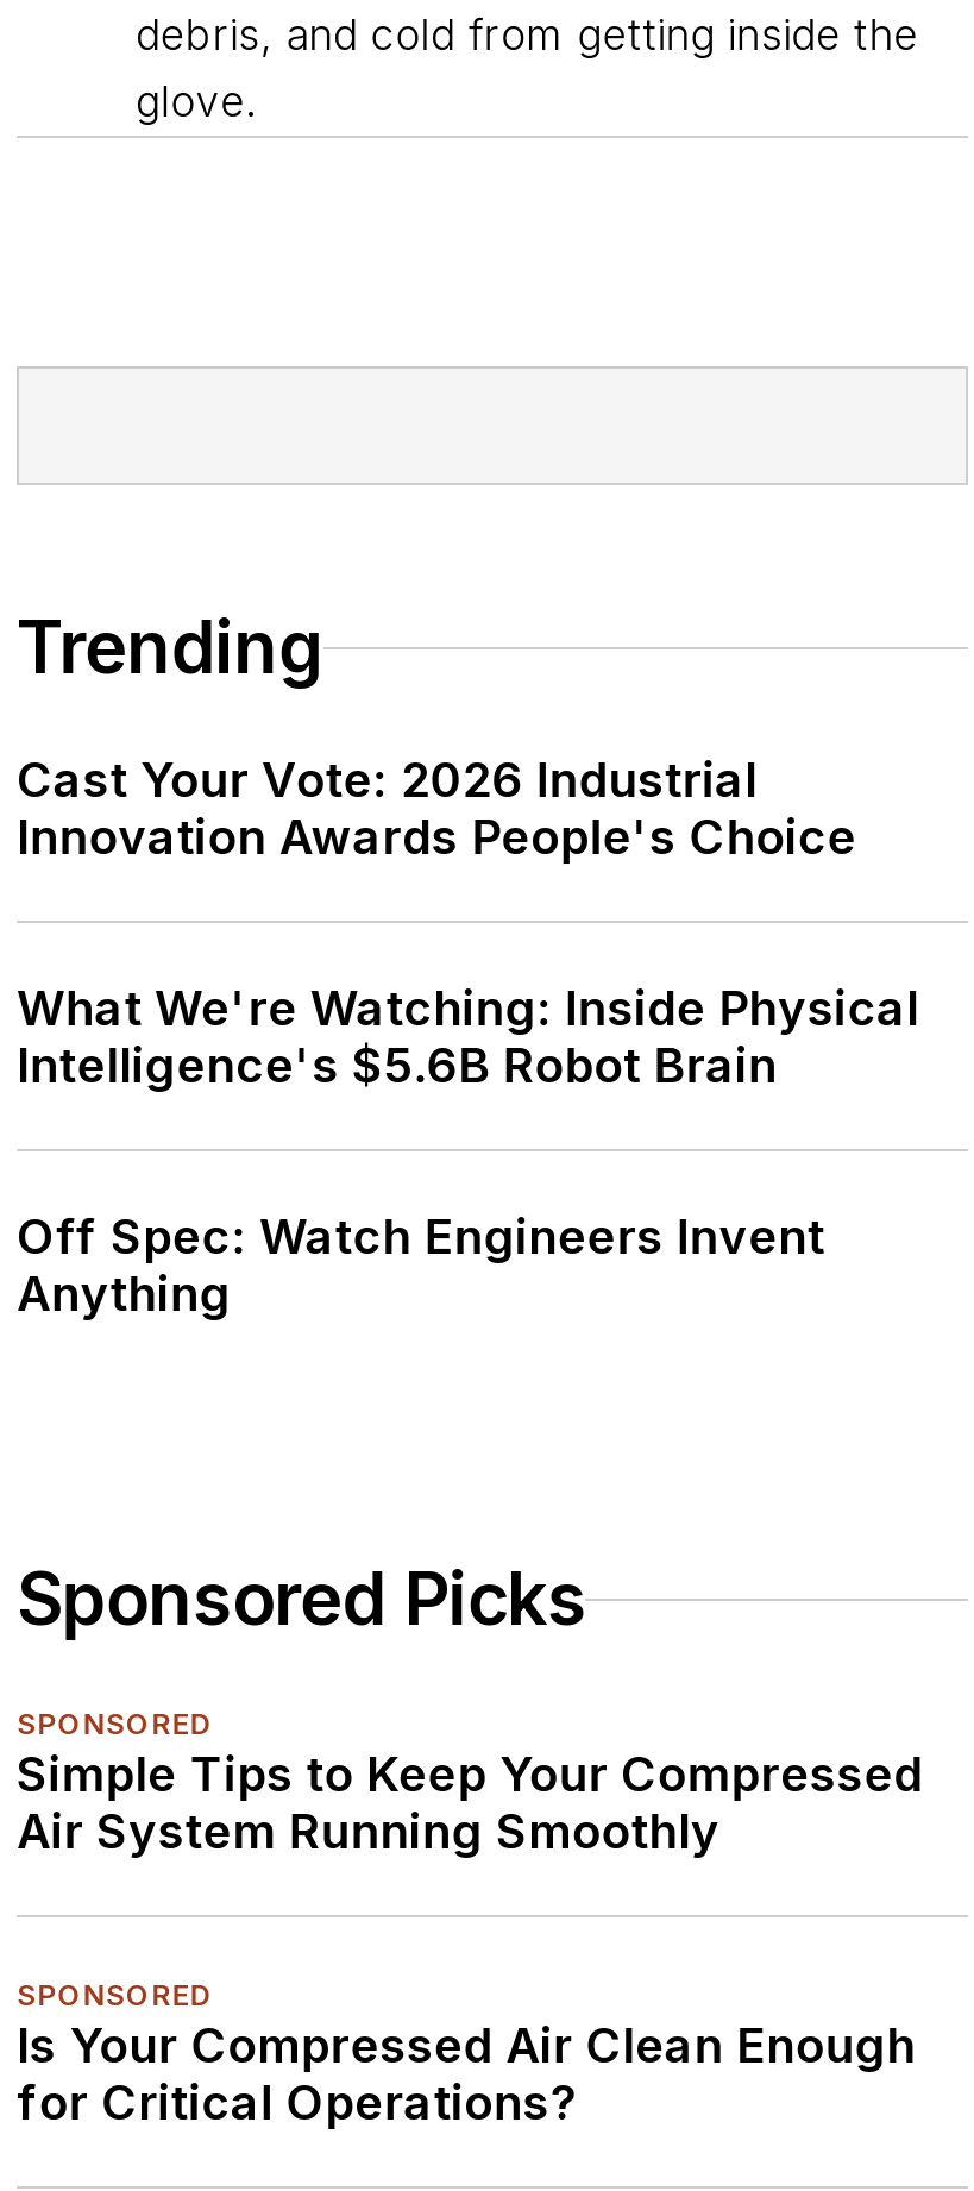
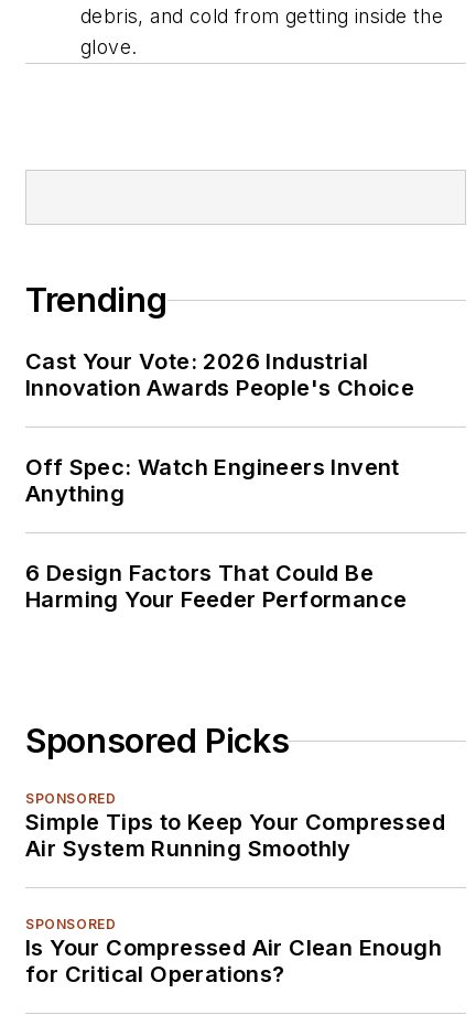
[17,981,919,1095] What We're Watching: Inside Physical | Intelligence's $5.6B Robot Brain -> none
moved [17,1209,825,1323] -> [25,454,400,507]: Off Spec: Watch Engineers Invent | Anything
none -> [25,560,407,613] 6 Design Factors That Could Be | Harming Your Feeder Performance

